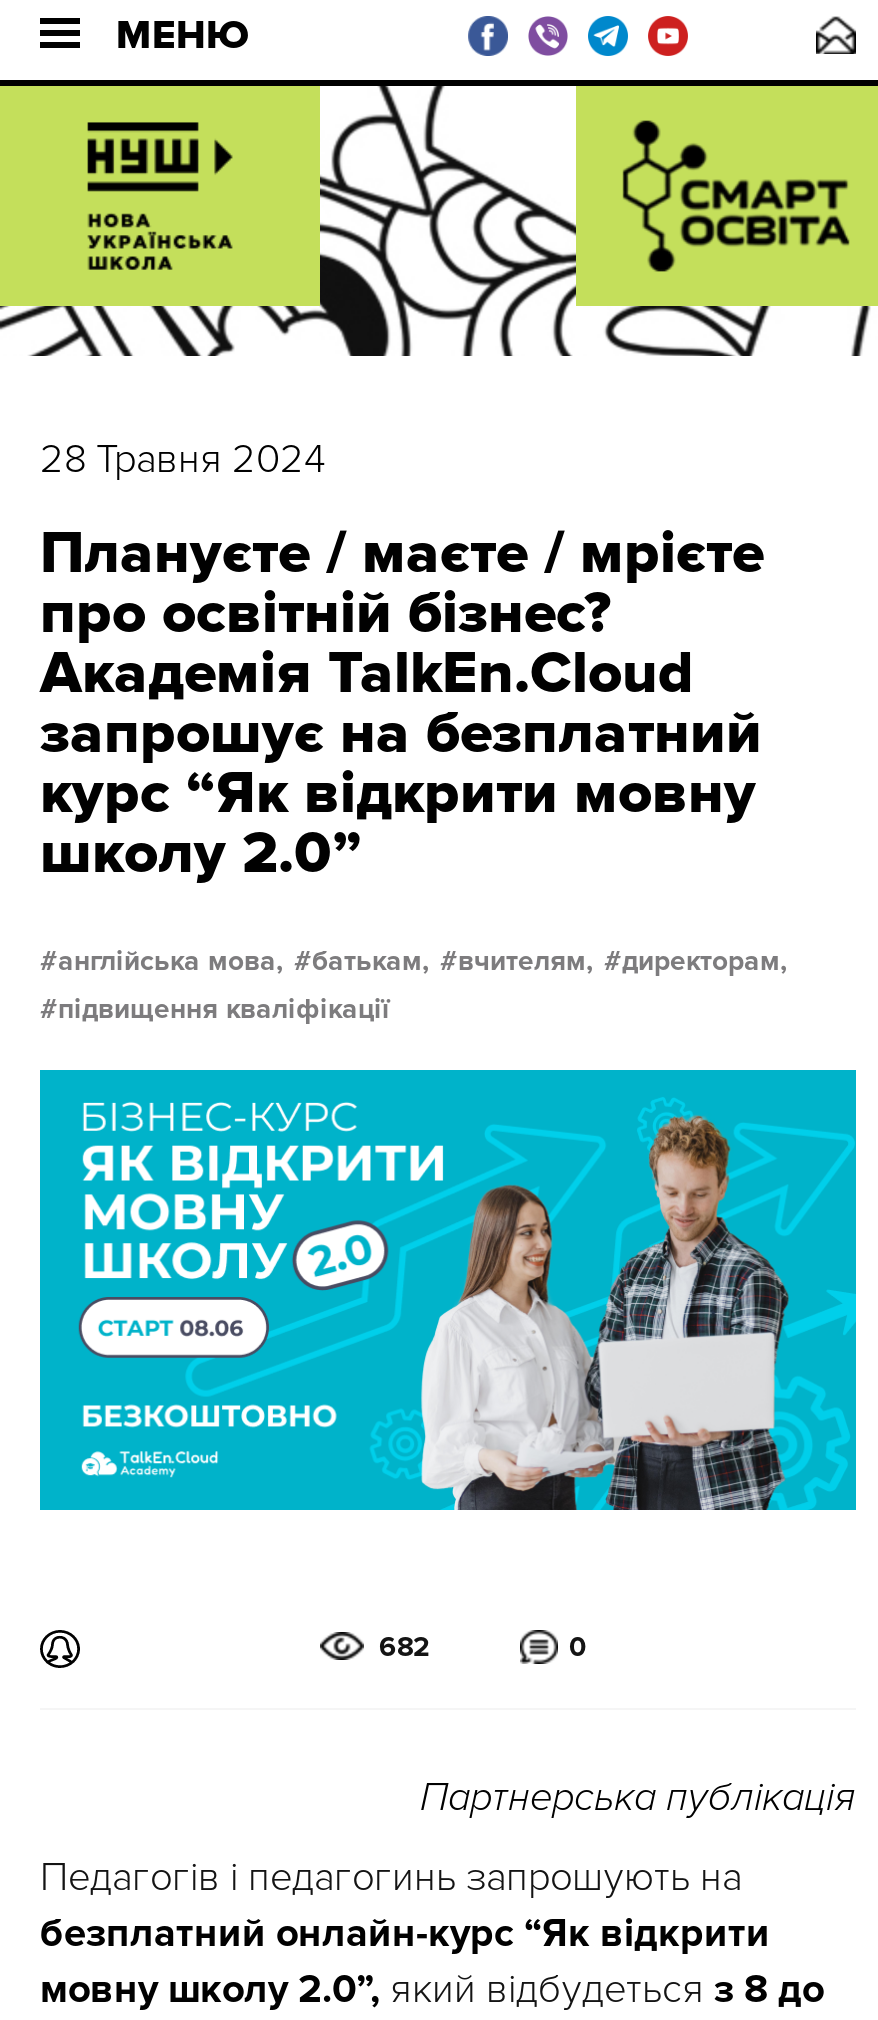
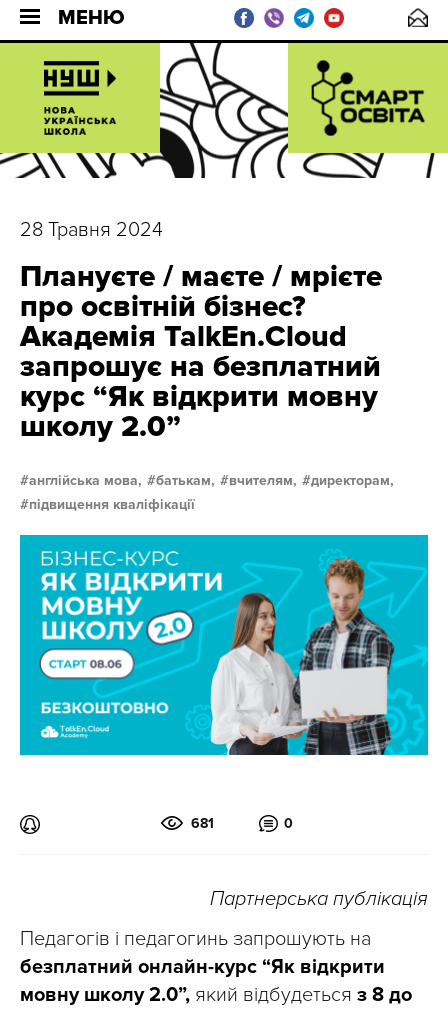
[379,1631,429,1665] 682 -> [190,815,213,832] 681

